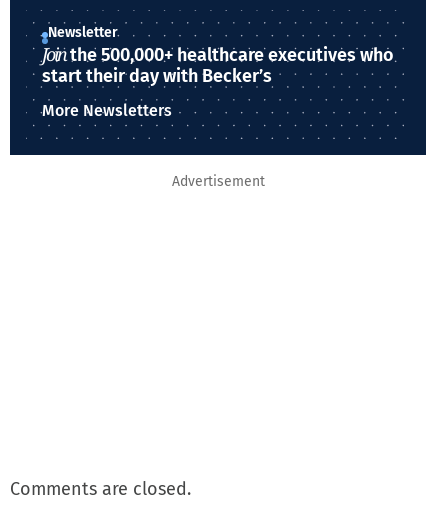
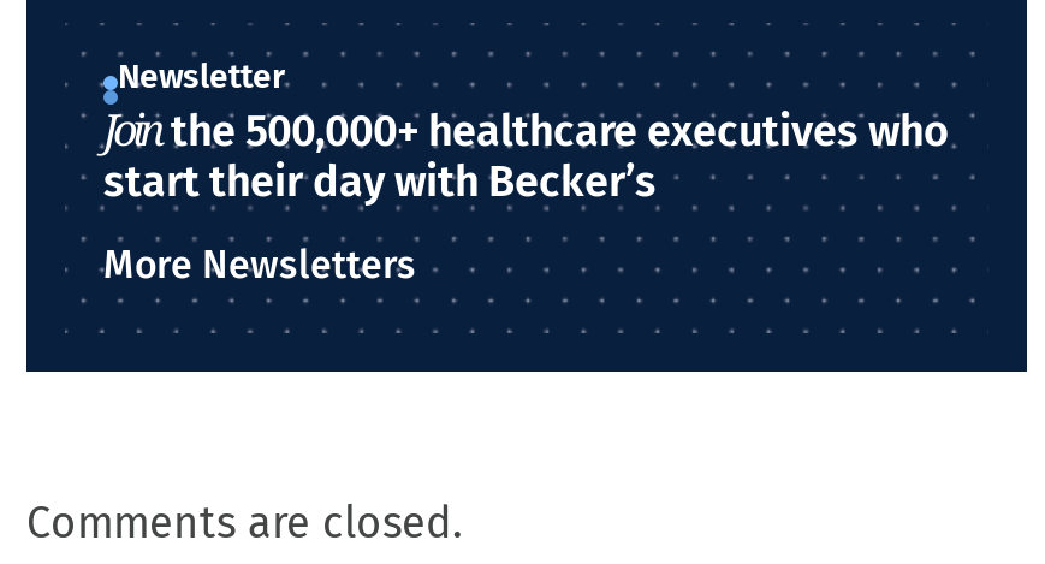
[171,173,264,190] Advertisement -> none

